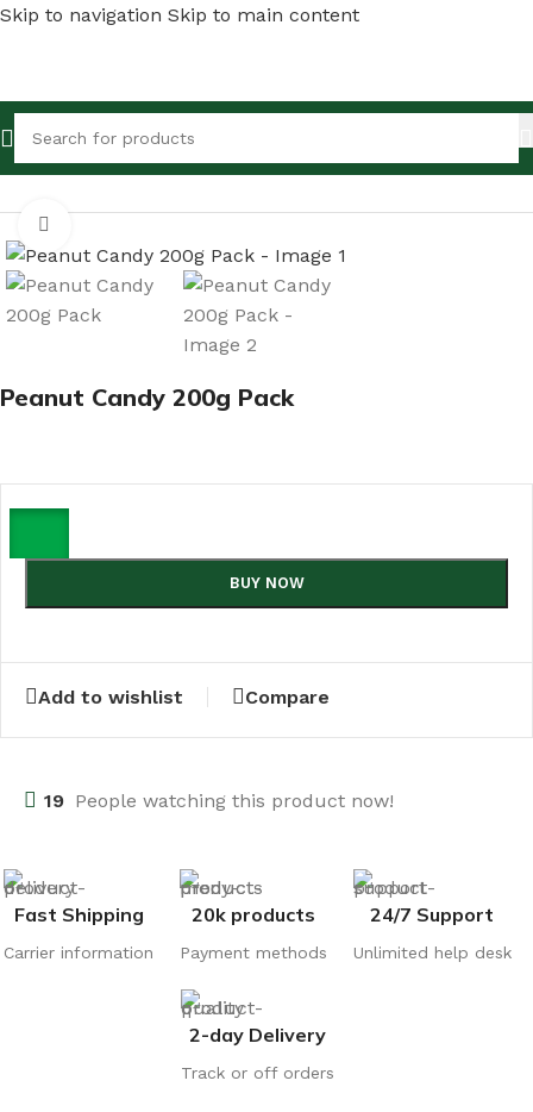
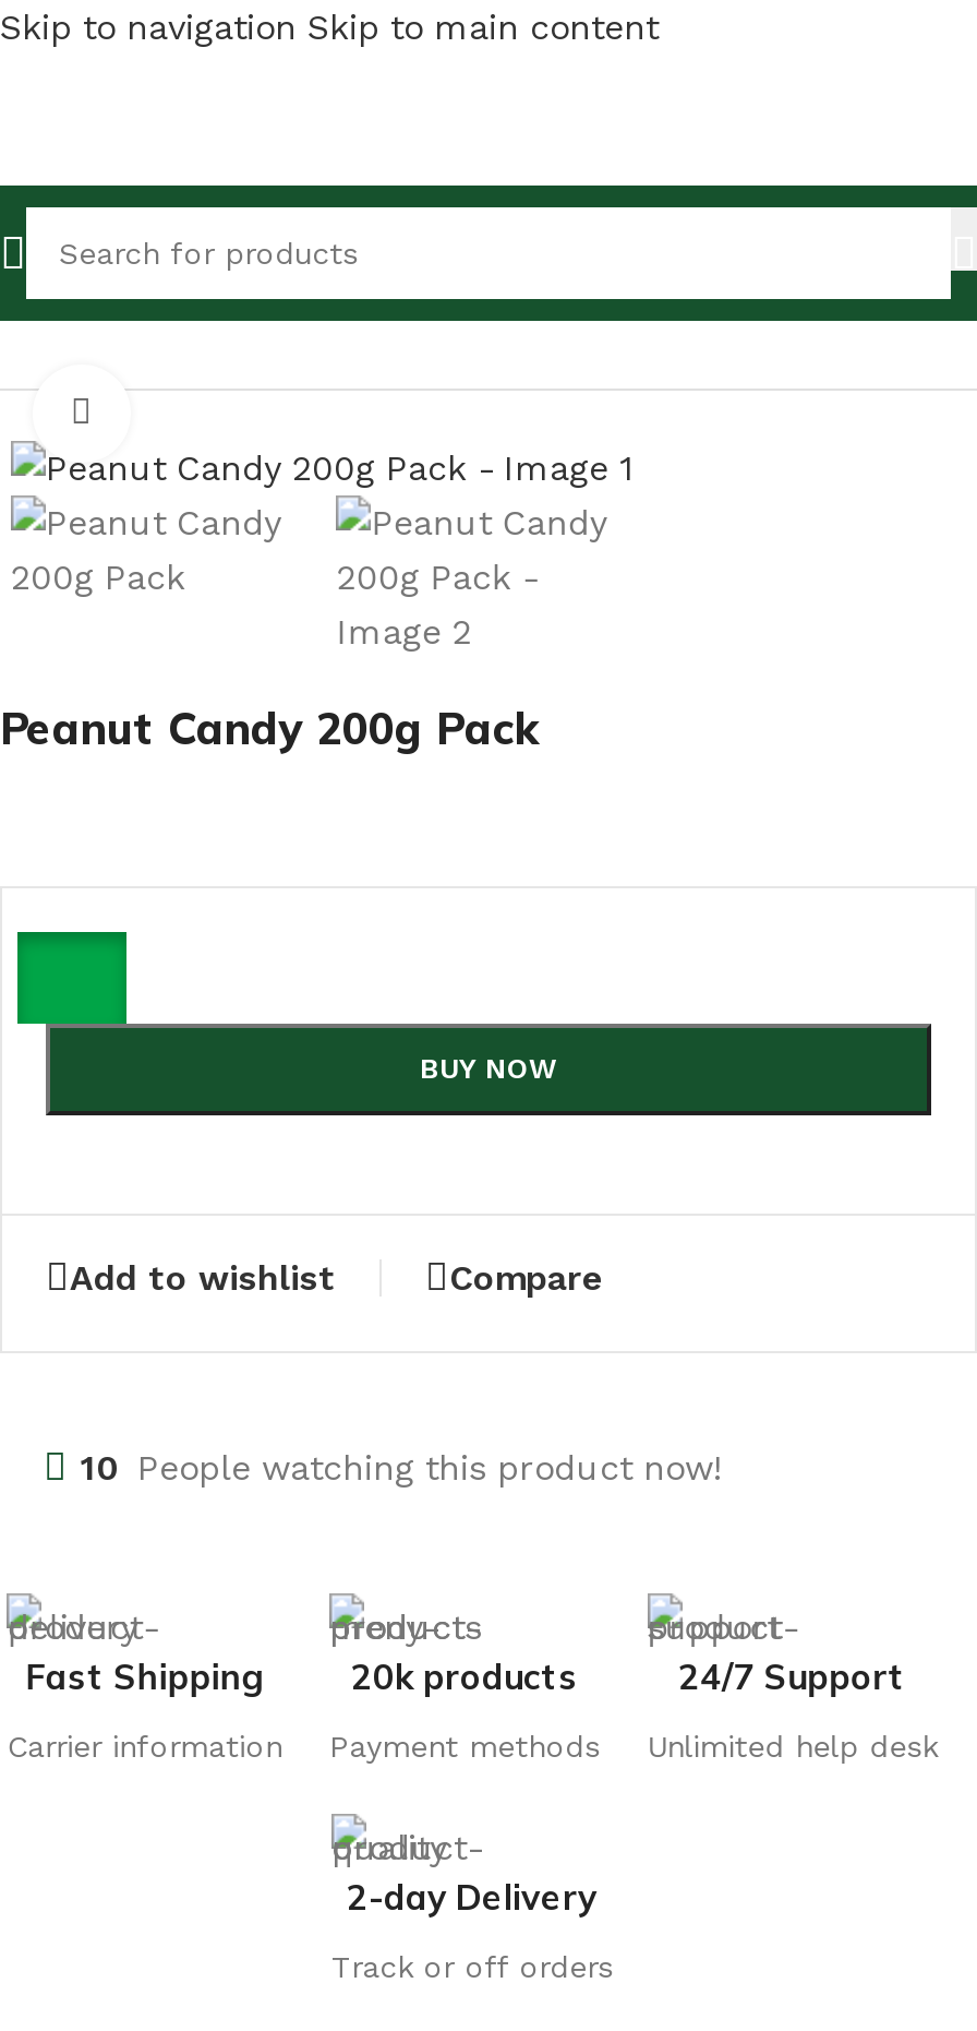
[44,789,394,812] 19 People watching this product now! -> [81,1447,722,1489] 10 People watching this product now!

